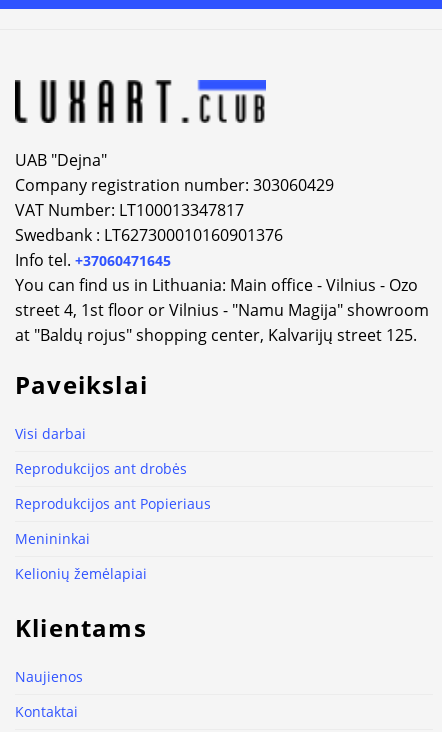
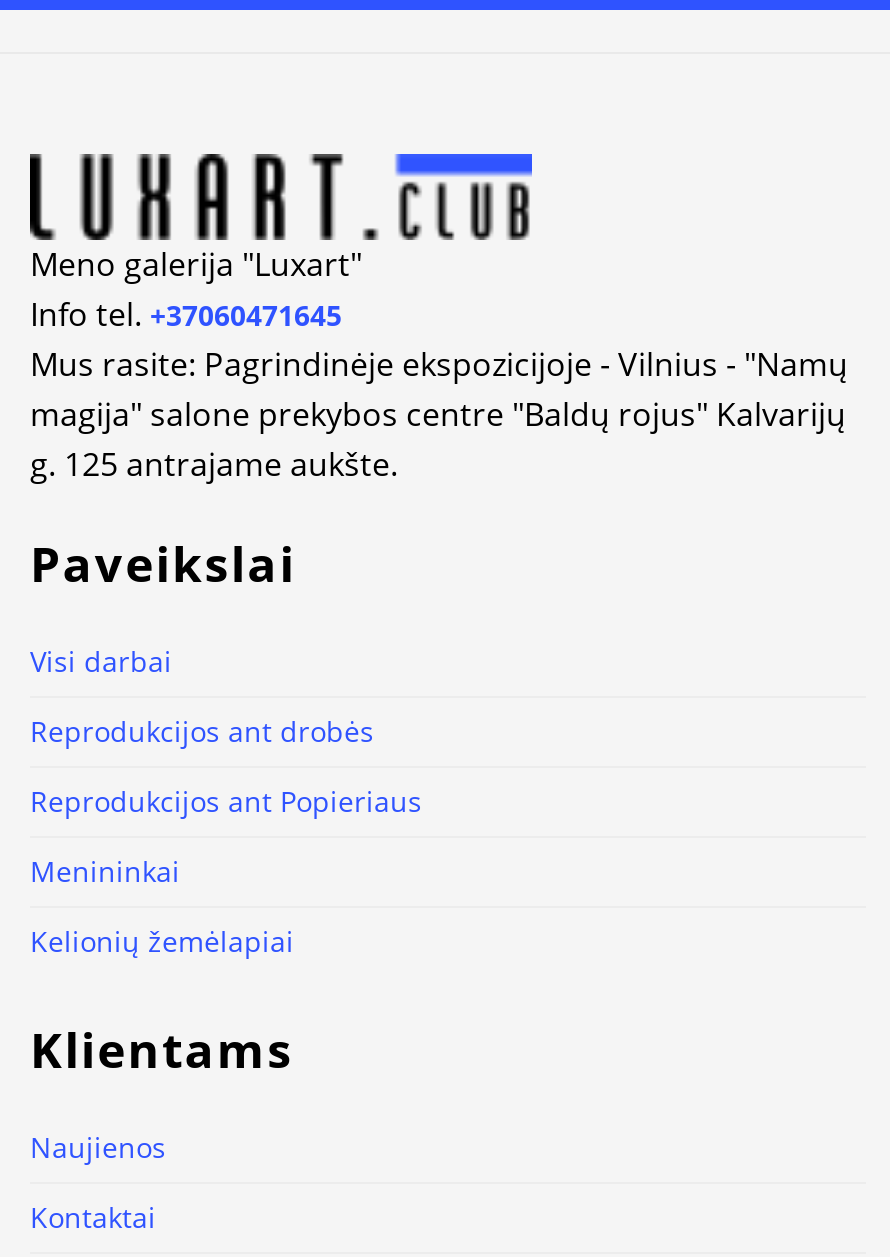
[15,149,334,246] UAB "Dejna" | Company registration number: 303060429 | VAT Number: LT100013347817 | Swedbank : LT627300010160901376 -> [30,242,362,286] Meno galerija "Luxart"
[15,274,429,346] You can find us in Lithuania: Main office - Vilnius - Ozo | street 4, 1st floor or Vilnius - "Namu Magija" showroom | at "Baldų rojus" shopping center, Kalvarijų street 125. -> [30,342,848,486] Mus rasite: Pagrindinėje ekspozicijoje - Vilnius - "Namų | magija" salone prekybos centre "Baldų rojus" Kalvarijų | g. 125 antrajame aukšte.

